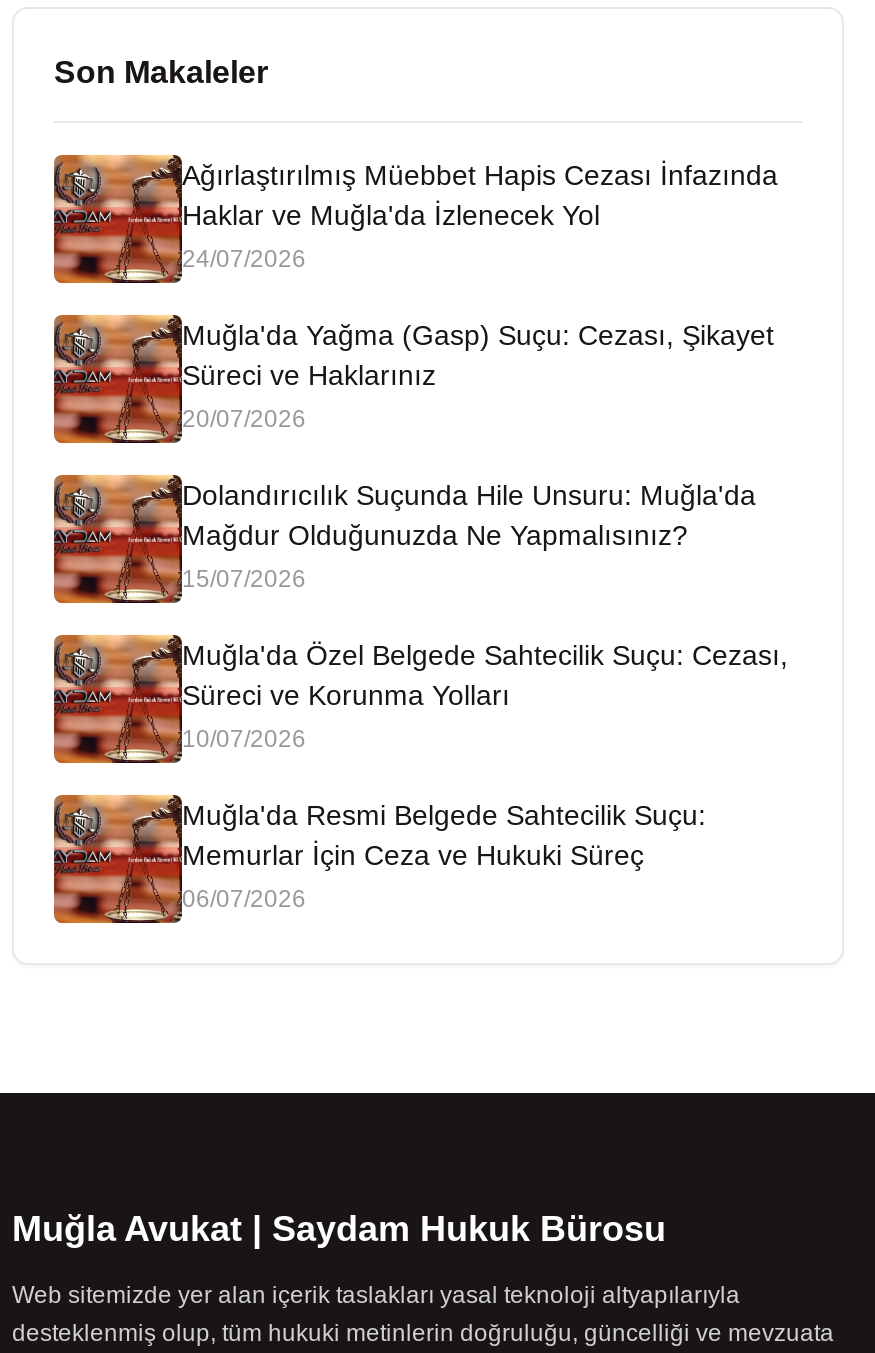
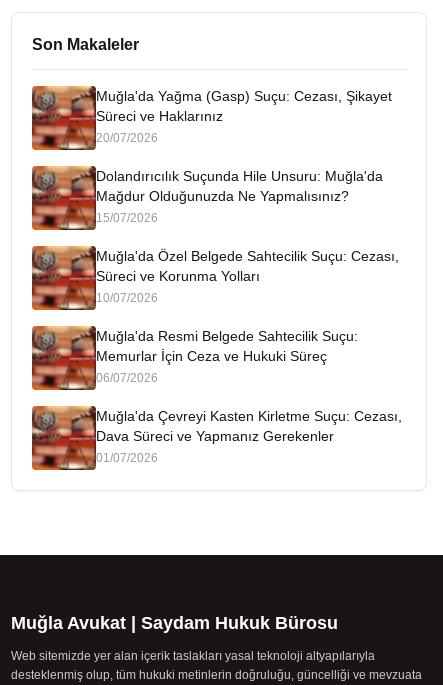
[182,159,778,273] Ağırlaştırılmış Müebbet Hapis Cezası İnfazında | Haklar ve Muğla'da İzlenecek Yol | 24/07/2026 -> none
moved [50,311,788,913] -> [30,84,399,385]: [image] | Muğla'da Yağma (Gasp) Suçu: Cezası, Şikayet | Süreci ve Haklarınız | ... | Memurlar İçin Ceza ve Hukuki Süreç | 06/07/2026
none -> [96,408,402,465] Muğla'da Çevreyi Kasten Kirletme Suçu: Cezası, | Dava Süreci ve Yapmanız Gerekenler | 01/07/2026

